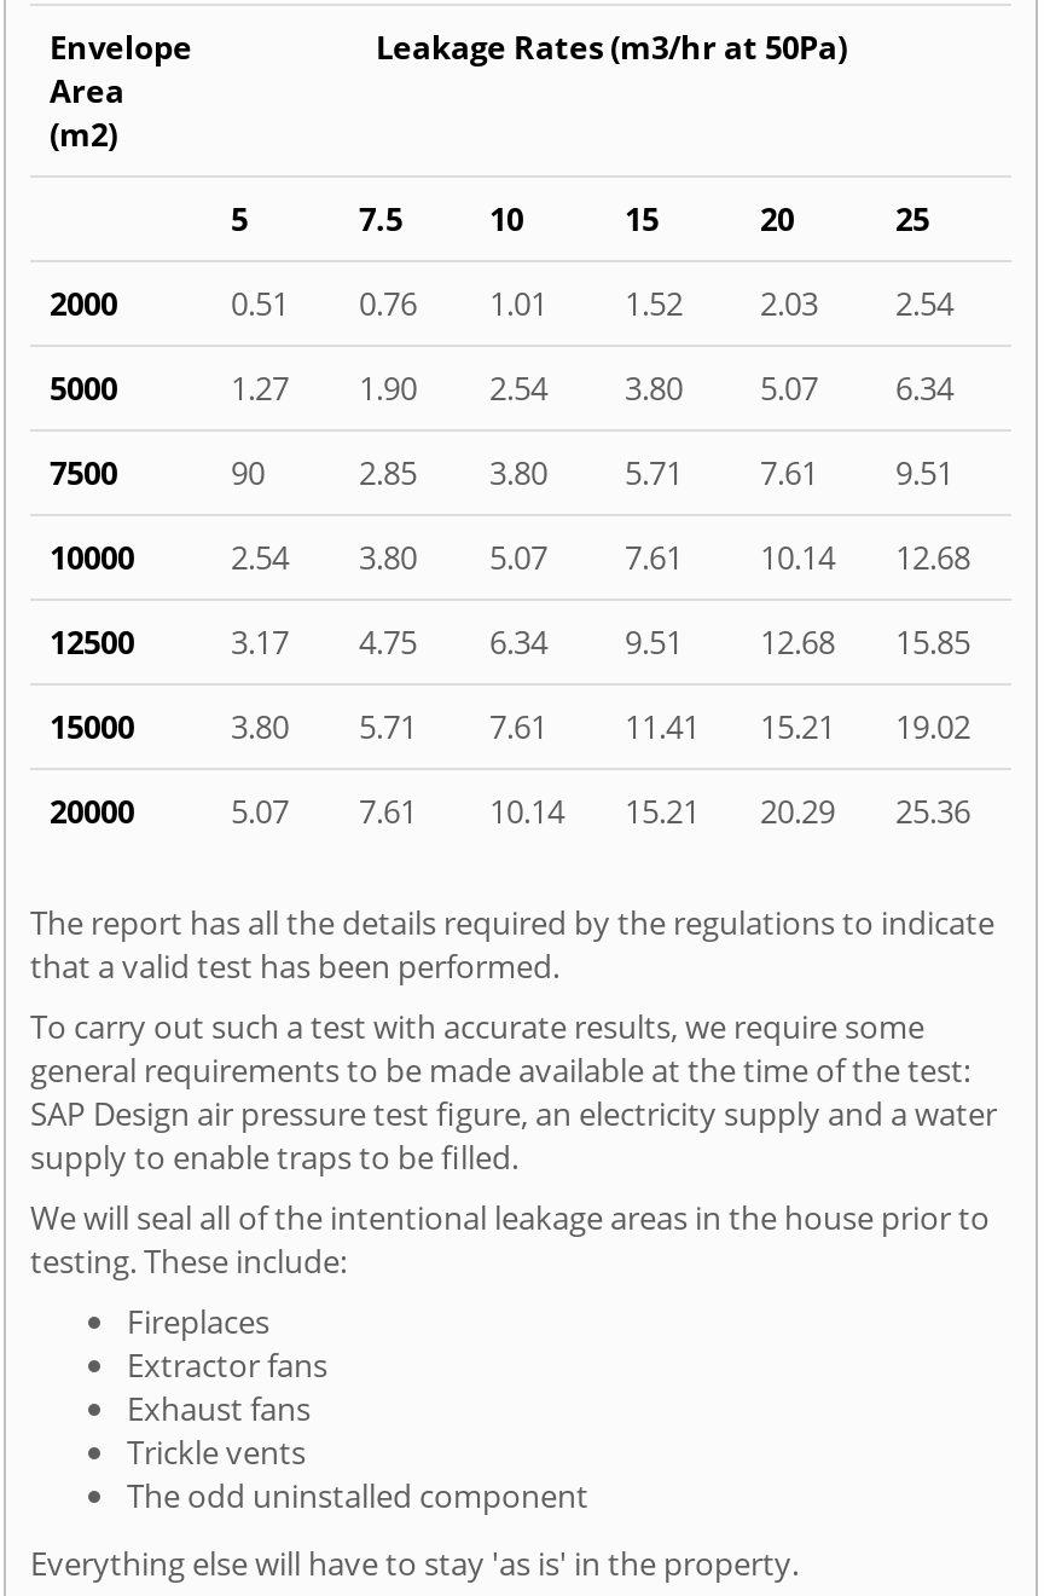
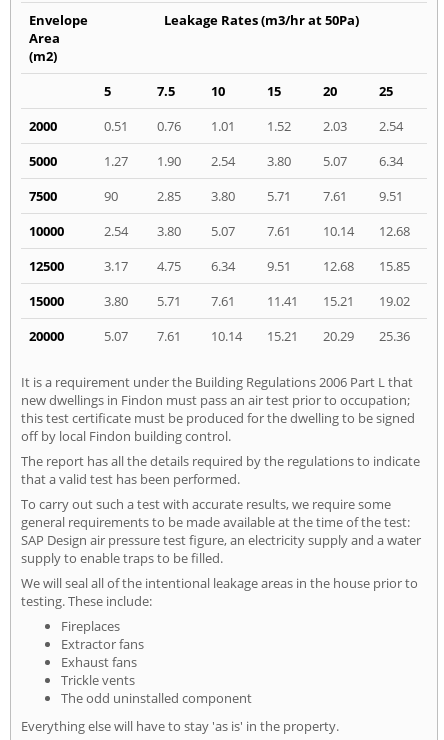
none -> [21,373,415,445] It is a requirement under the Building Regulations 2006 Part L that | new dwellings in Findon must pass an air test prior to occupation; | this test certificate must be produced for the dwelling to be signed | off by local Findon building control.

